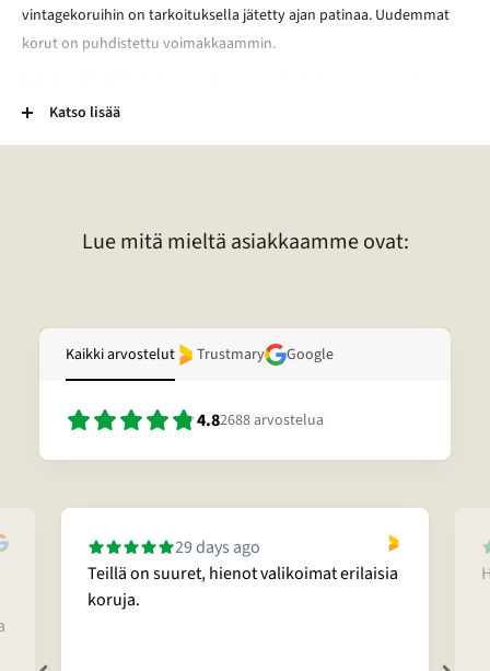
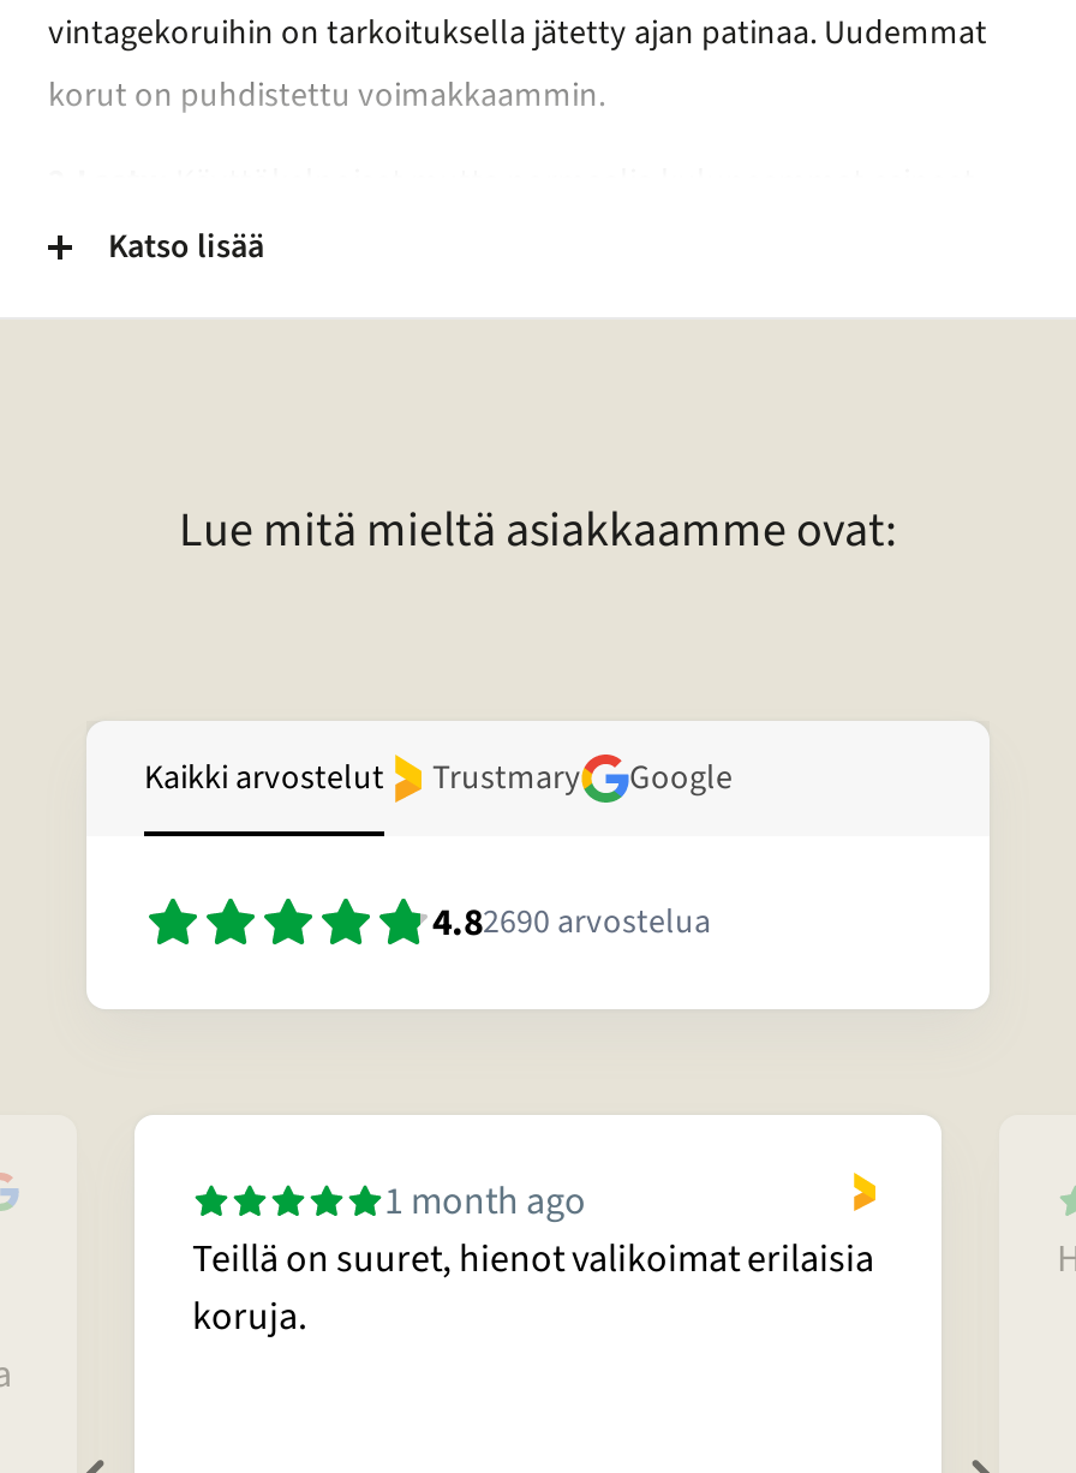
[197,408,324,432] 4.82688 arvostelua -> [432,895,711,948] 4.82690 arvostelua
[175,535,260,559] 29 days ago -> [384,1174,586,1227] 1 month ago

